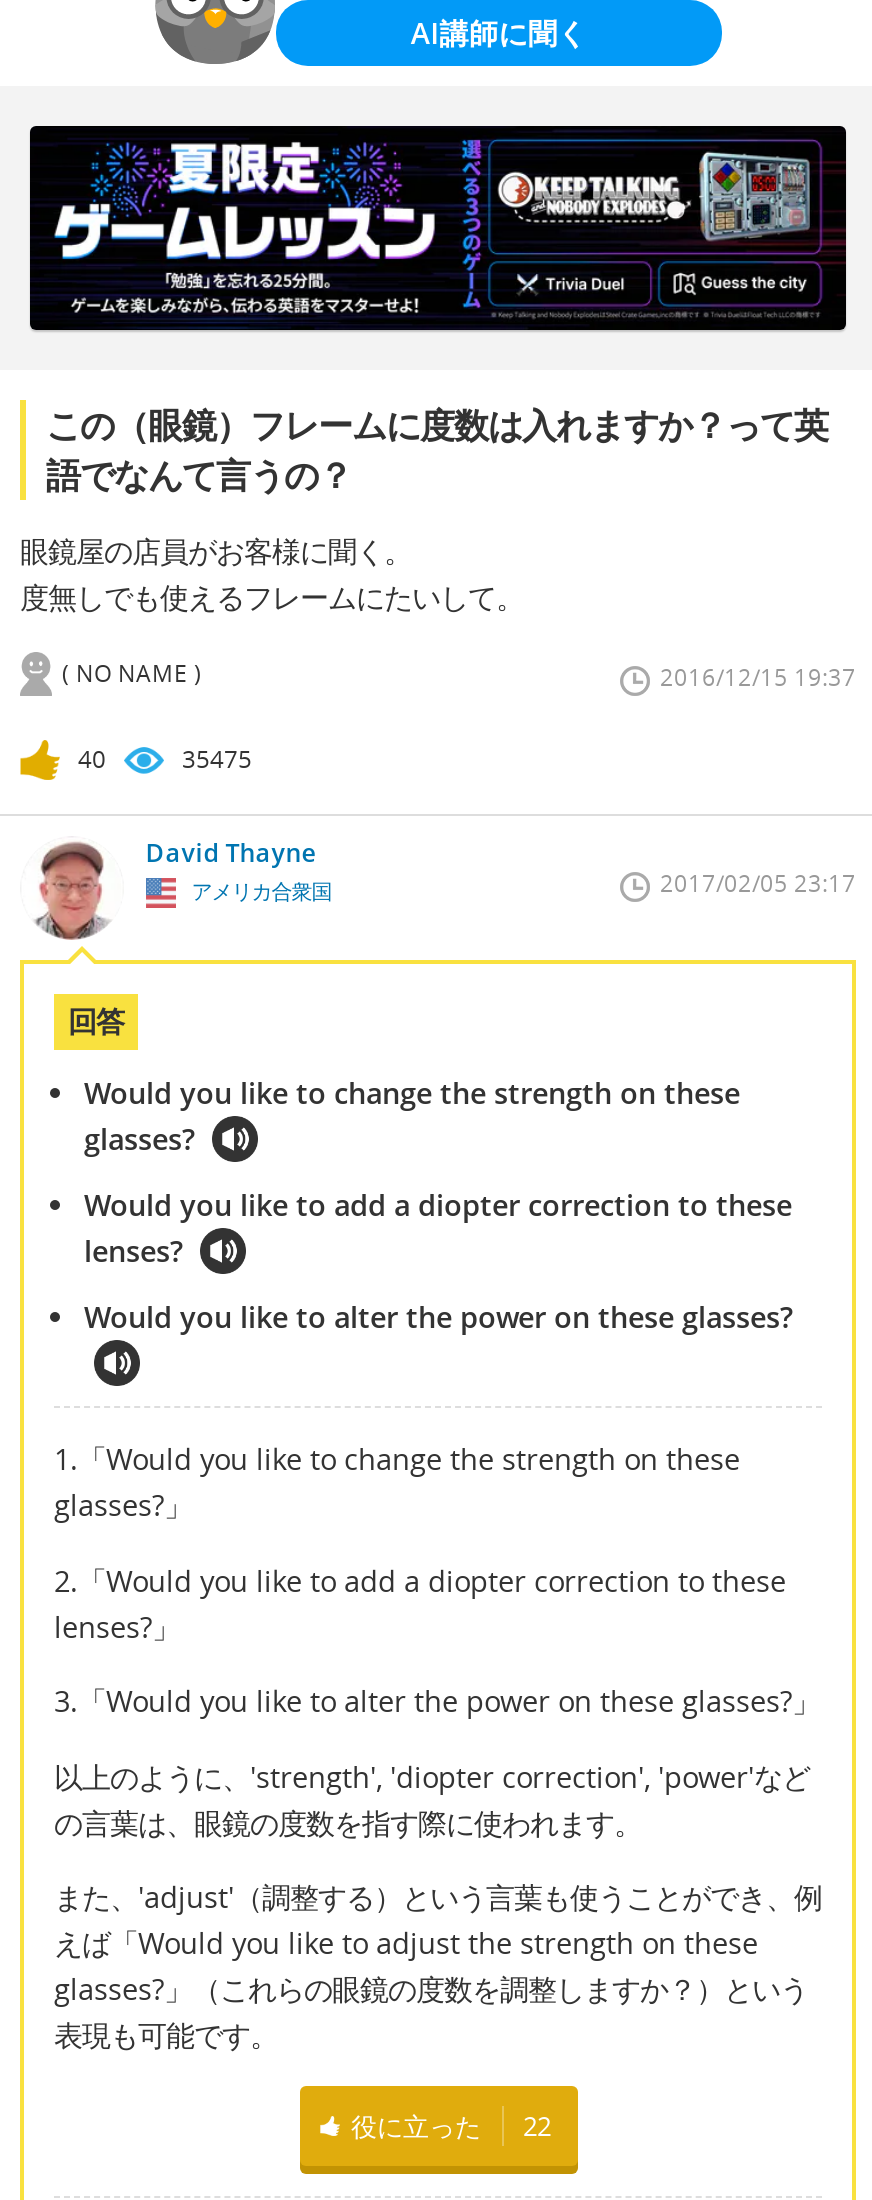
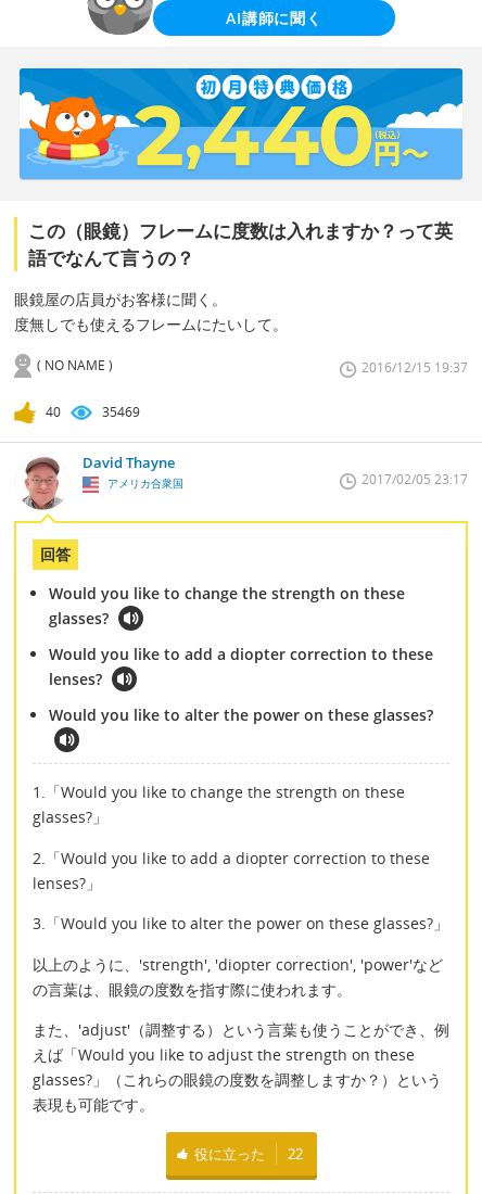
[28,124,848,332] [image] -> [18,67,464,180] [image]
[182,742,252,776] 35475 -> [102,402,140,421] 35469

